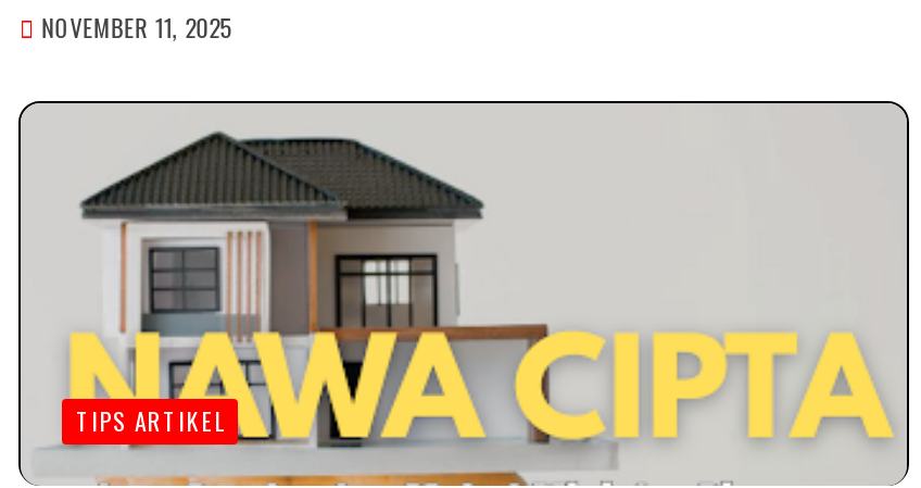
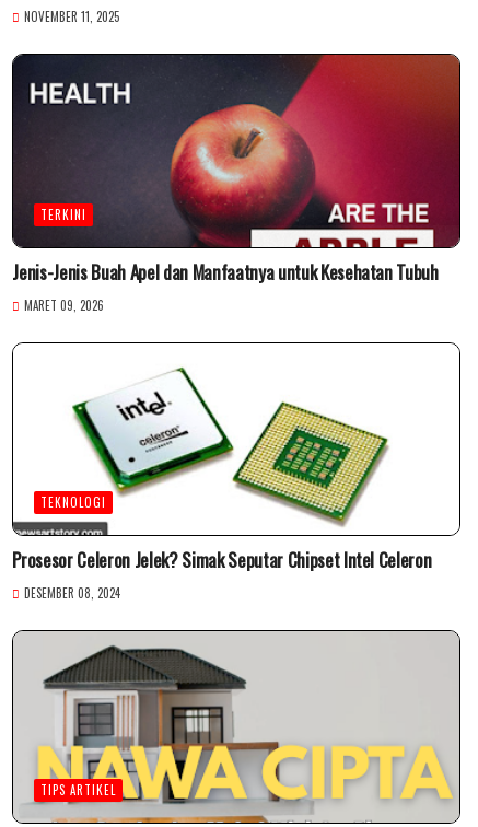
none -> [11,341,462,602] [image] | TEKNOLOGI | Prosesor Celeron Jelek? Simak Seputar Chipset Intel Celeron | DESEMBER 08, 2024
none -> [12,54,460,314] [image] | TERKINI | Jenis-Jenis Buah Apel dan Manfaatnya untuk Kesehatan Tubuh | MARET 09, 2026

